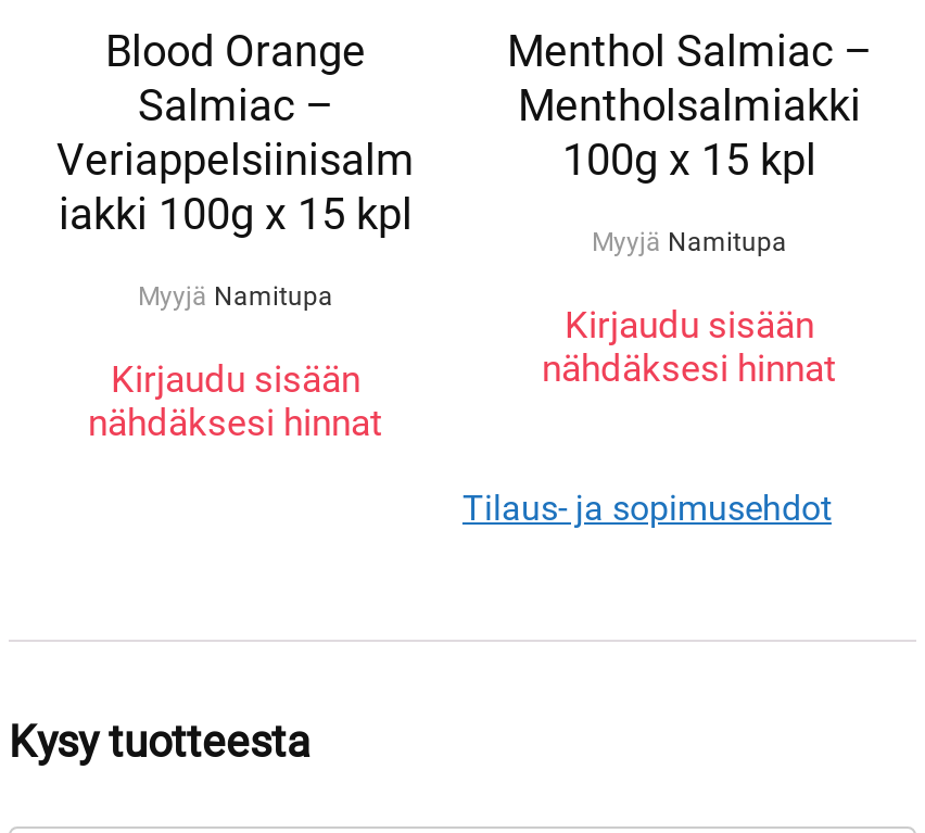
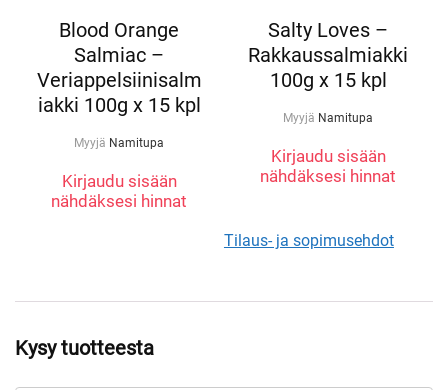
[507,25,872,131] Menthol Salmiac – | Mentholsalmiakki -> [248,18,408,67] Salty Loves – | Rakkaussalmiakki

